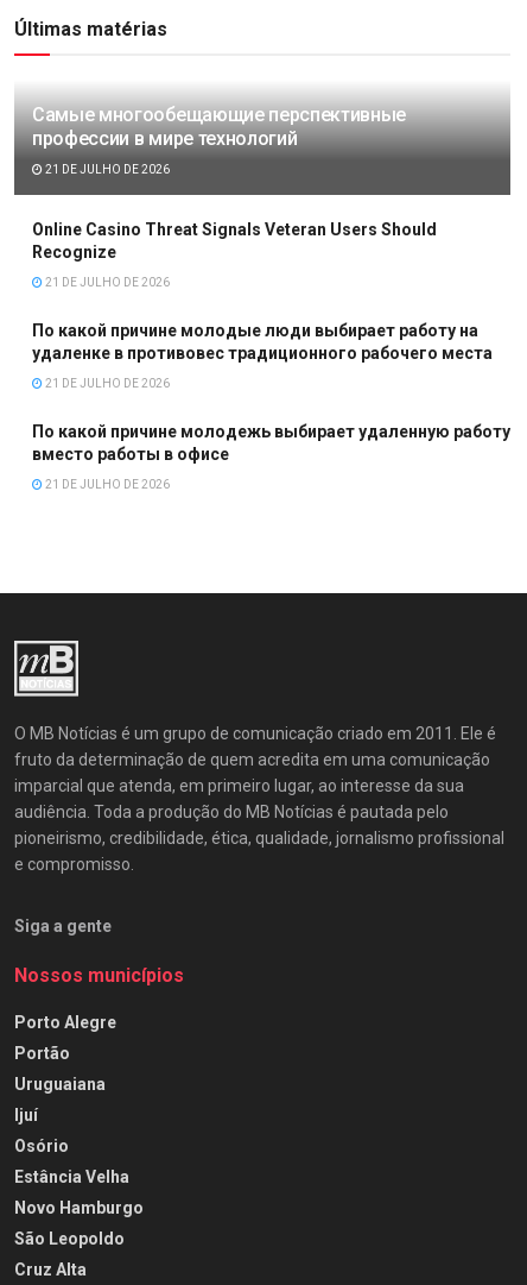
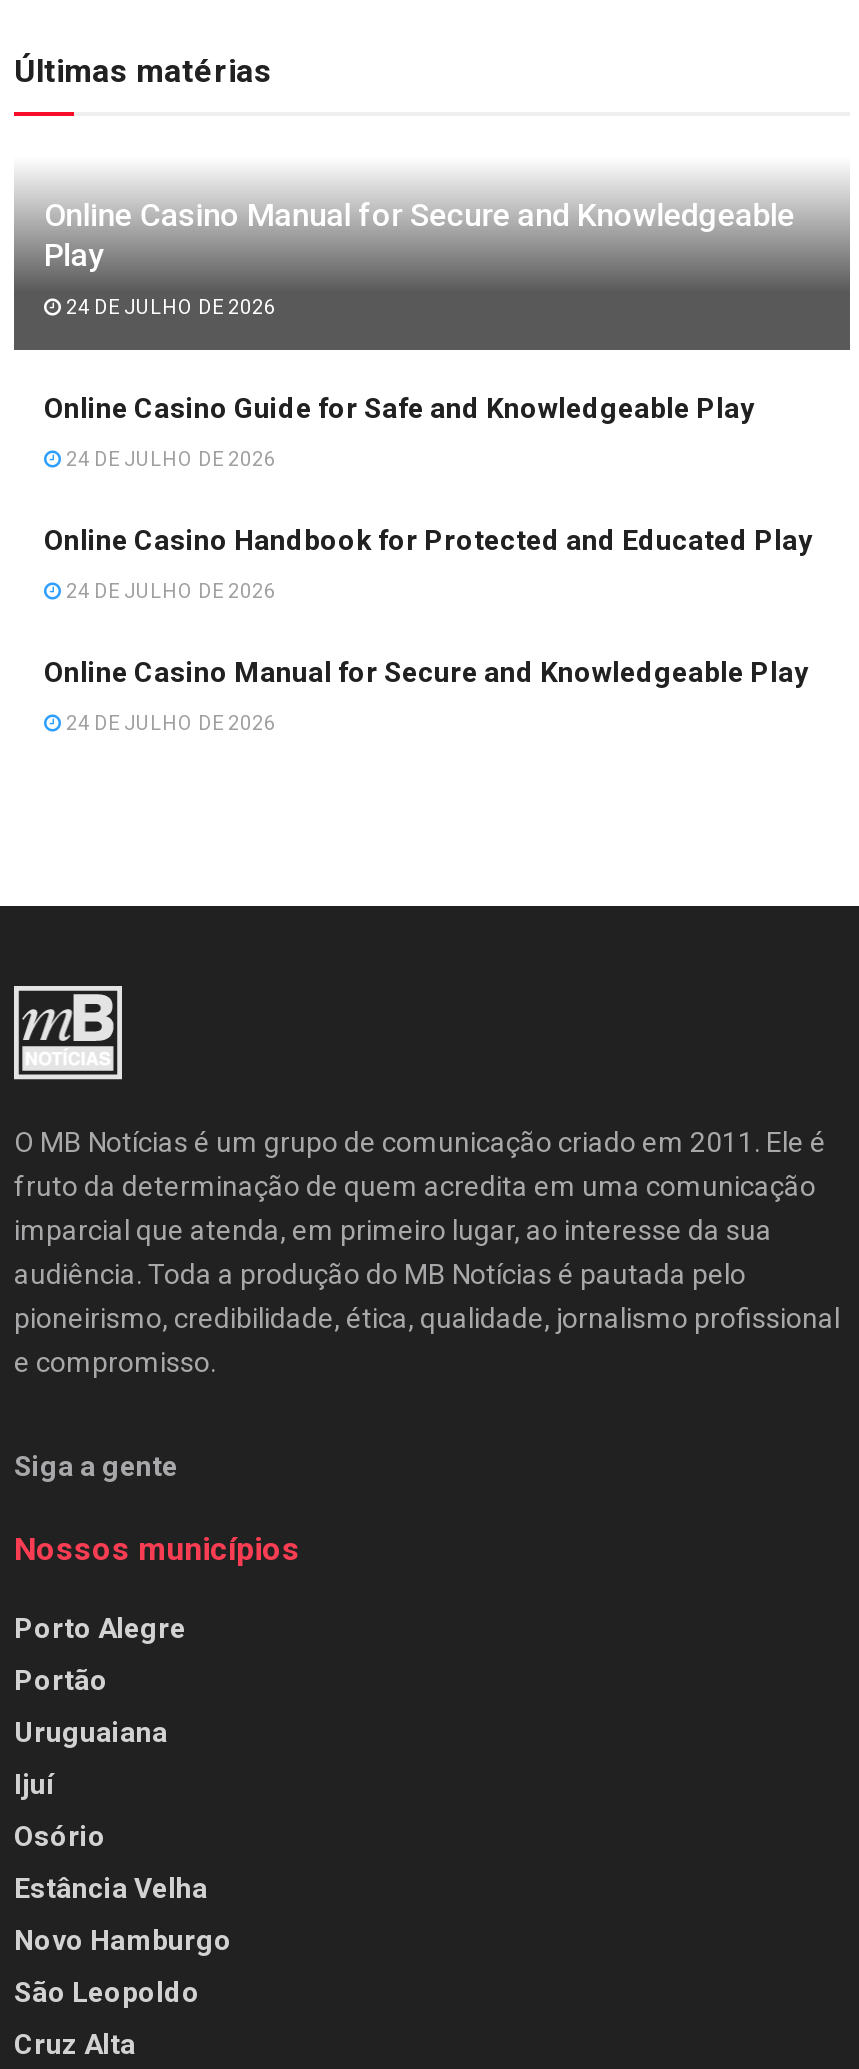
[32,104,406,150] Самые многообещающие перспективные | профессии в мире технологий -> [44,197,795,275] Online Casino Manual for Secure and Knowledgeable | Play
[43,163,170,176] 21 DE JULHO DE 2026 -> [62,297,276,319] 24 DE JULHO DE 2026
[32,220,437,262] Online Casino Threat Signals Veteran Users Should | Recognize -> [44,393,754,425] Online Casino Guide for Safe and Knowledgeable Play
[43,276,170,289] 21 DE JULHO DE 2026 -> [62,449,276,471] 24 DE JULHO DE 2026
[32,321,493,363] По какой причине молодые люди выбирает работу на | удаленке в противовес традиционного рабочего места -> [44,525,812,557] Online Casino Handbook for Protected and Educated Play
[43,377,170,390] 21 DE JULHO DE 2026 -> [62,581,276,603] 24 DE JULHO DE 2026
[32,422,510,464] По какой причине молодежь выбирает удаленную работу | вместо работы в офисе -> [44,657,808,689] Online Casino Manual for Secure and Knowledgeable Play
[43,478,170,491] 21 DE JULHO DE 2026 -> [62,713,276,735] 24 DE JULHO DE 2026

